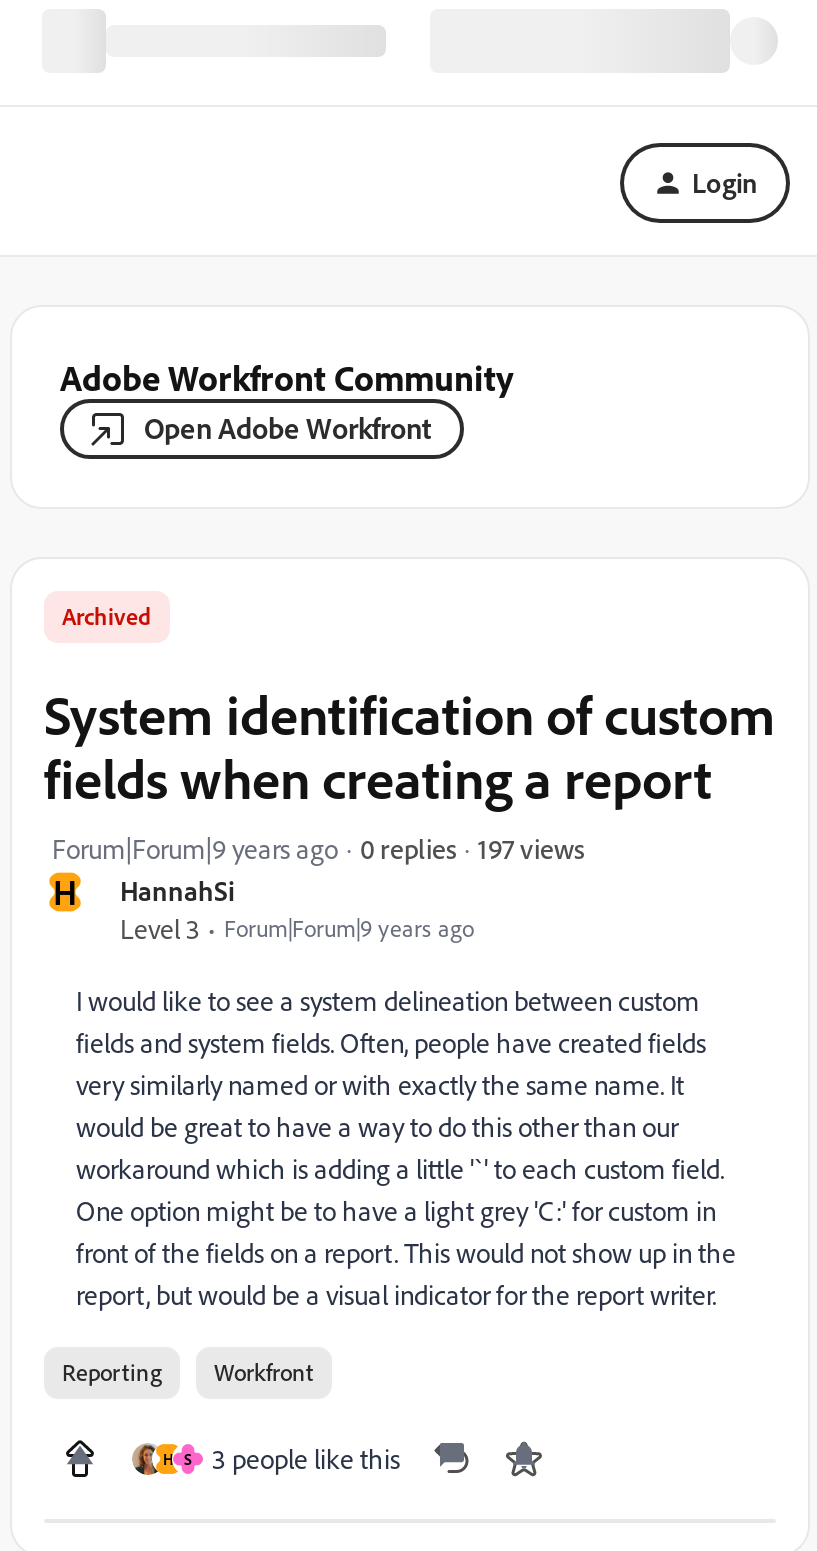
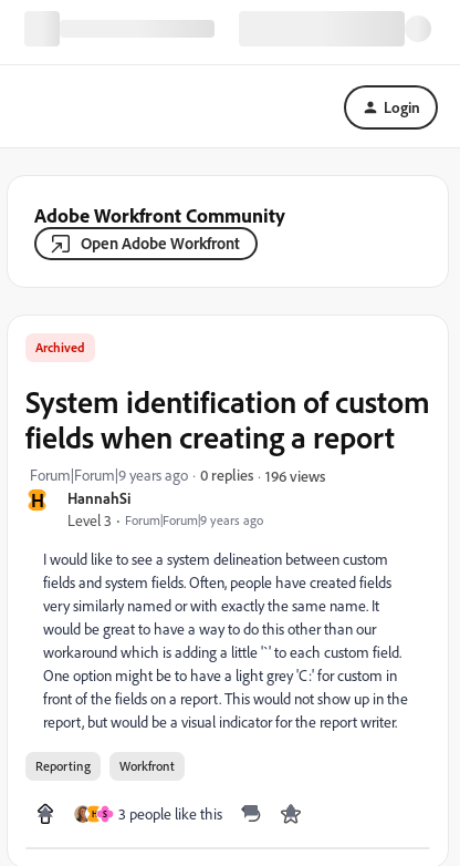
[478,830,584,864] 197 views -> [265,466,325,484] 196 views

